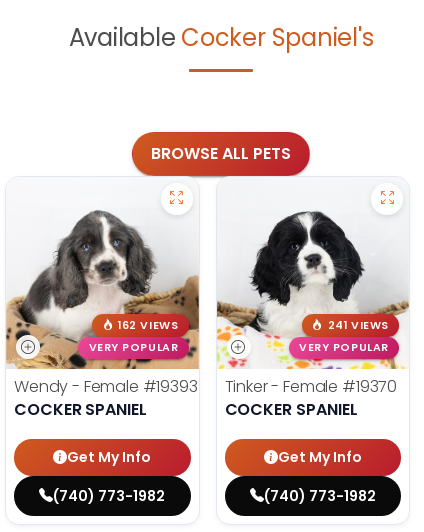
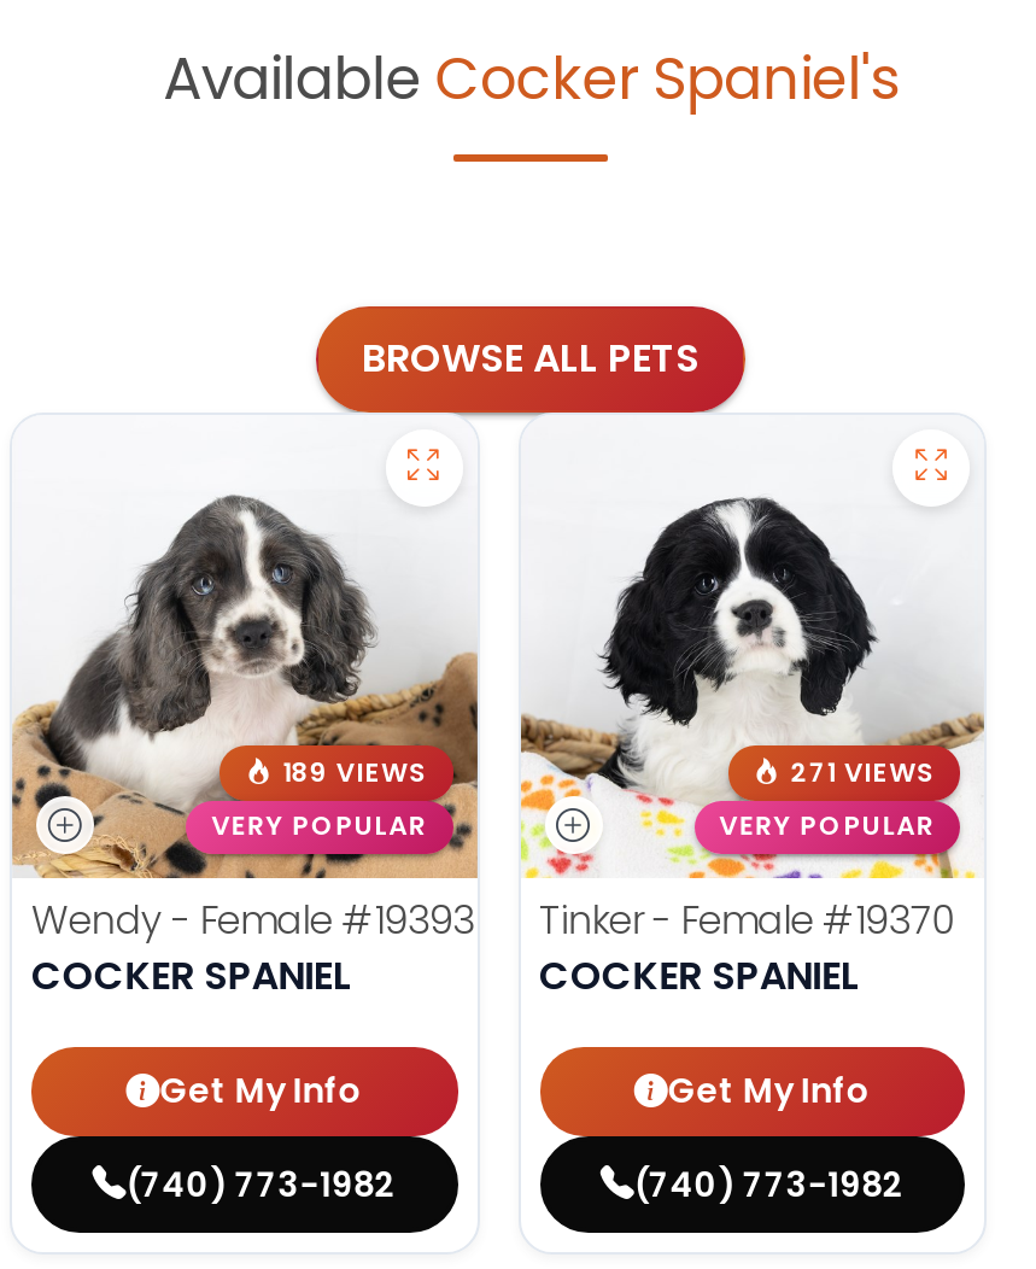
[118,318,178,333] 162 VIEWS -> [283,755,427,791] 189 VIEWS
[328,318,389,333] 241 VIEWS -> [791,755,935,791] 271 VIEWS

